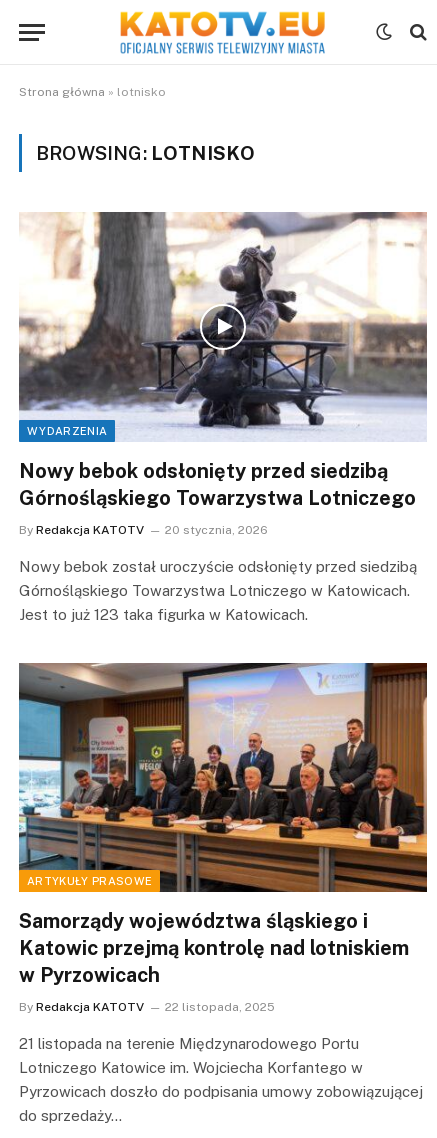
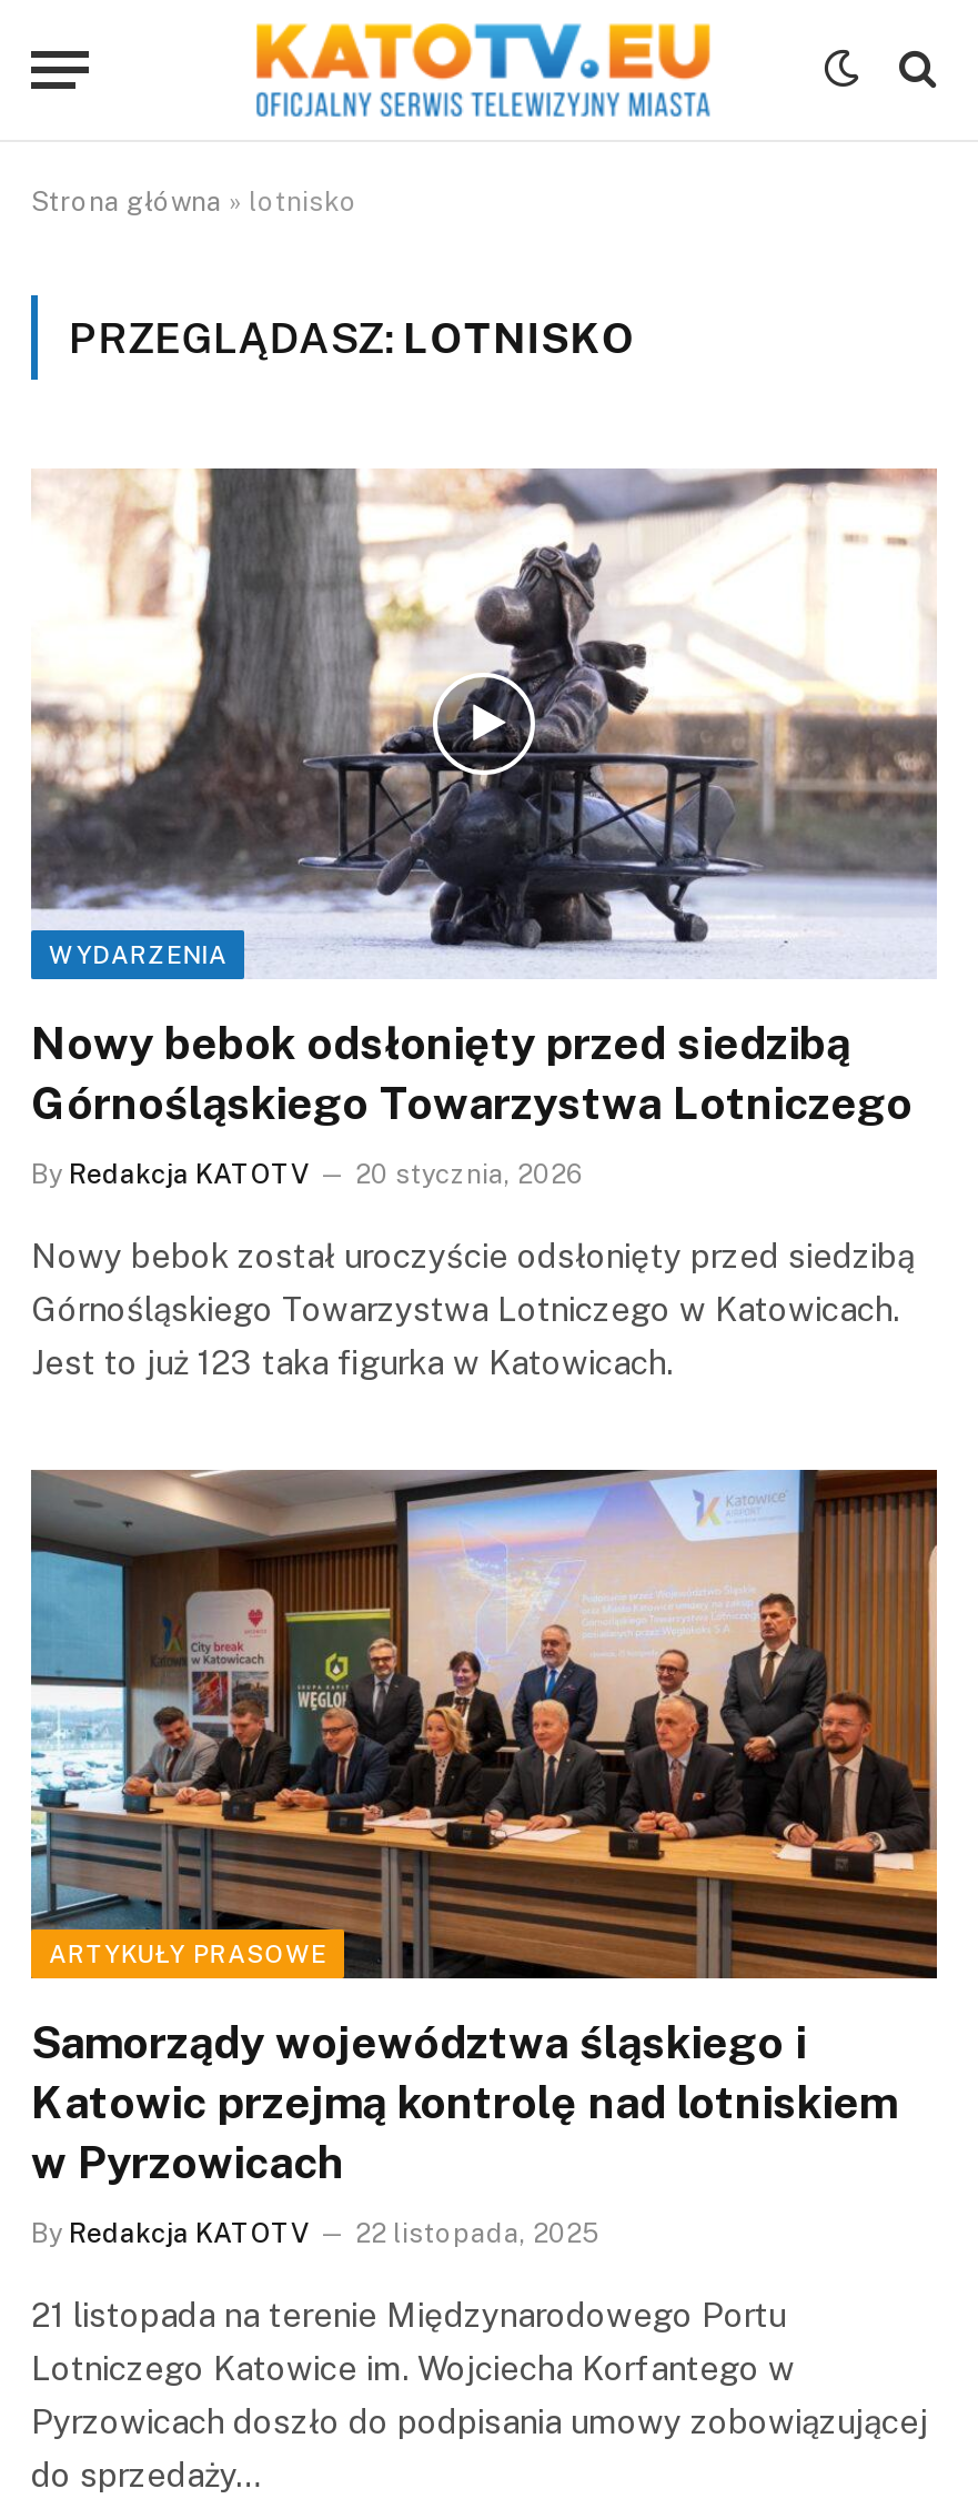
[36,142,255,164] BROWSING: LOTNISKO -> [69,313,635,362] PRZEGLĄDASZ: LOTNISKO

